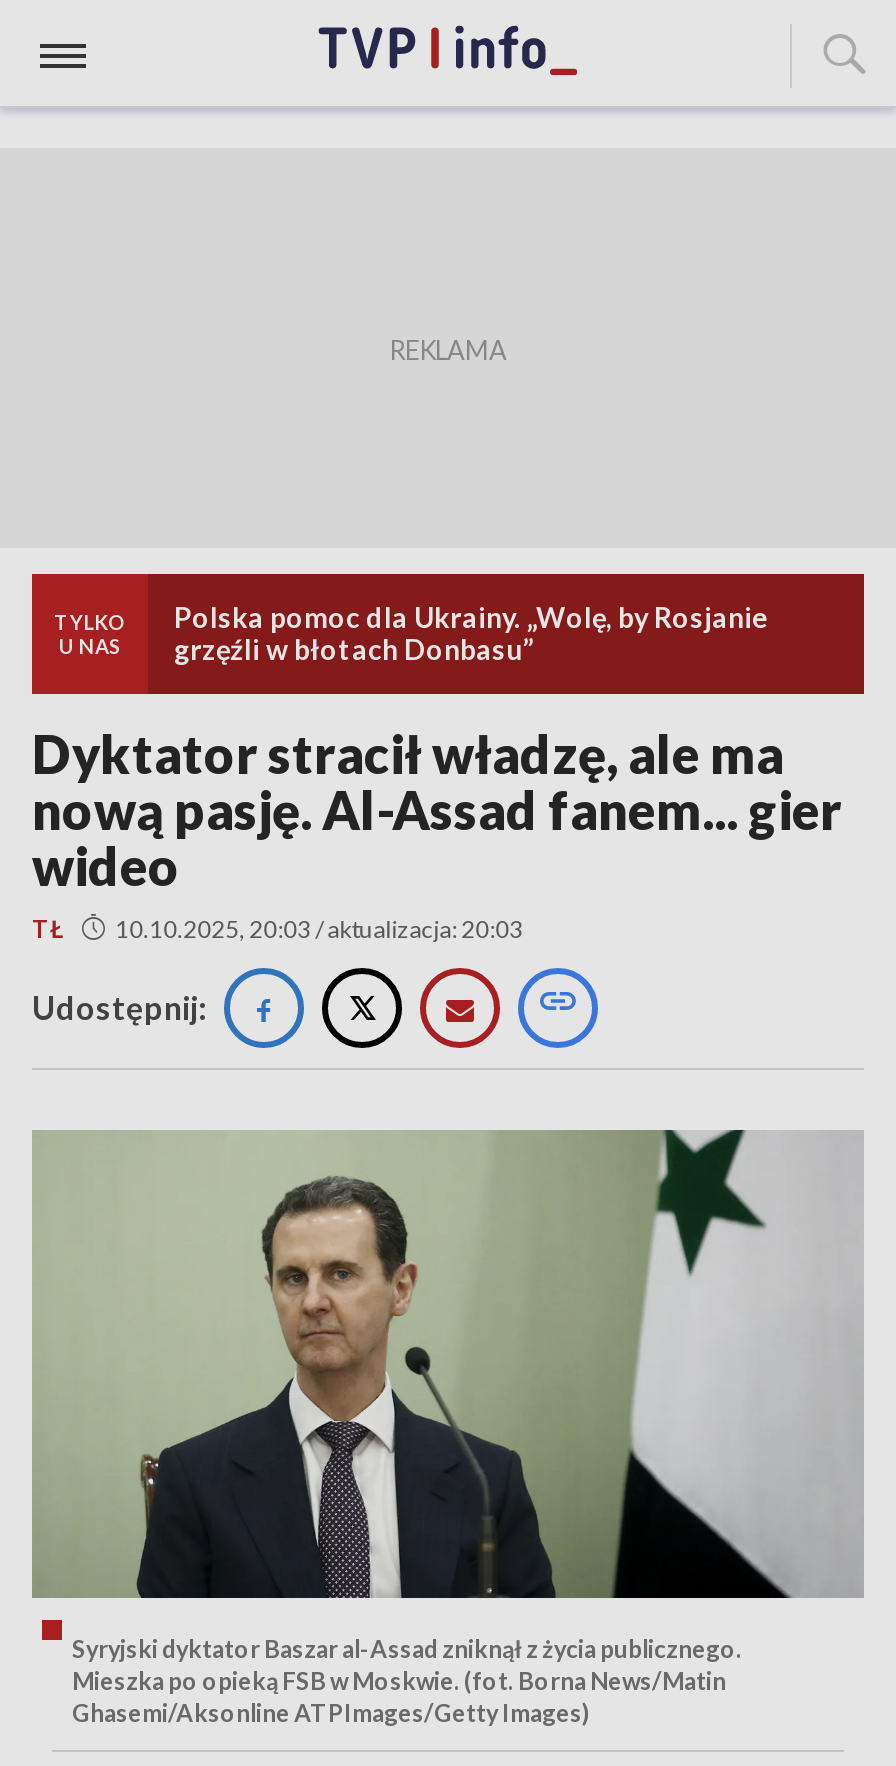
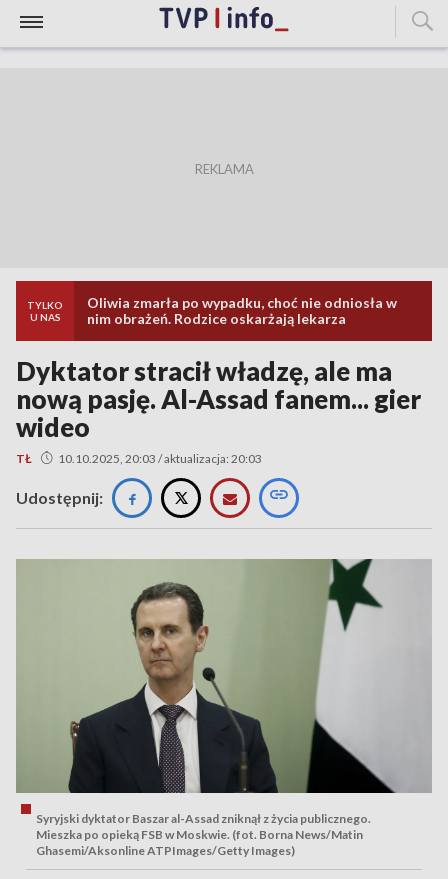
[174,600,768,666] Polska pomoc dla Ukrainy. „Wolę, by Rosjanie | grzęźli w błotach Donbasu” -> [87,294,397,327] Oliwia zmarła po wypadku, choć nie odniosła w | nim obrażeń. Rodzice oskarżają lekarza

